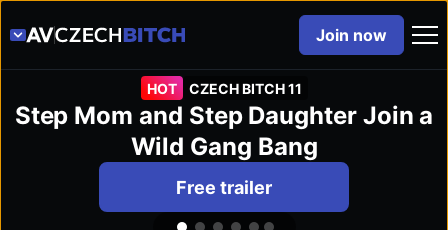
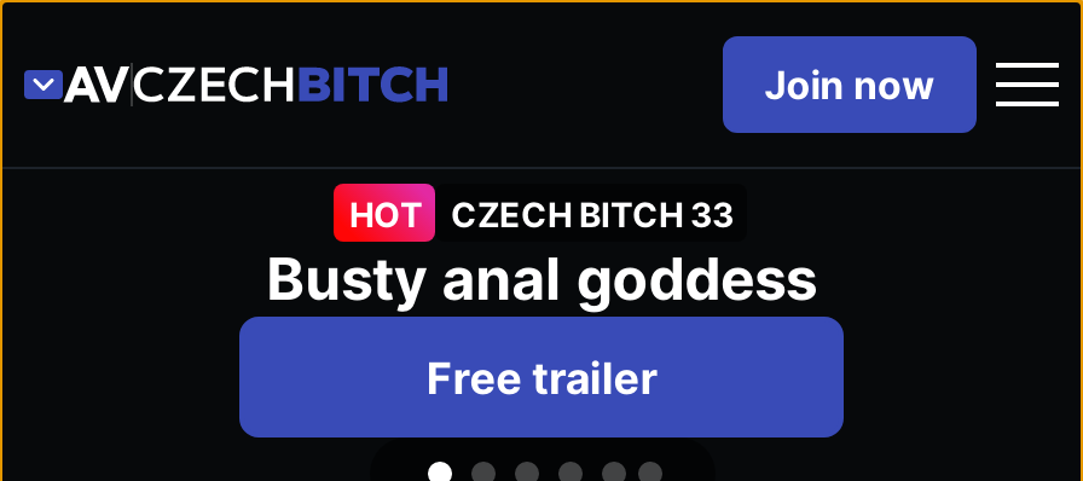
[15,79,433,161] CZECH BITCH 11 | Step Mom and Step Daughter Join a | Wild Gang Bang -> [266,192,817,314] CZECH BITCH 33 | Busty anal goddess

